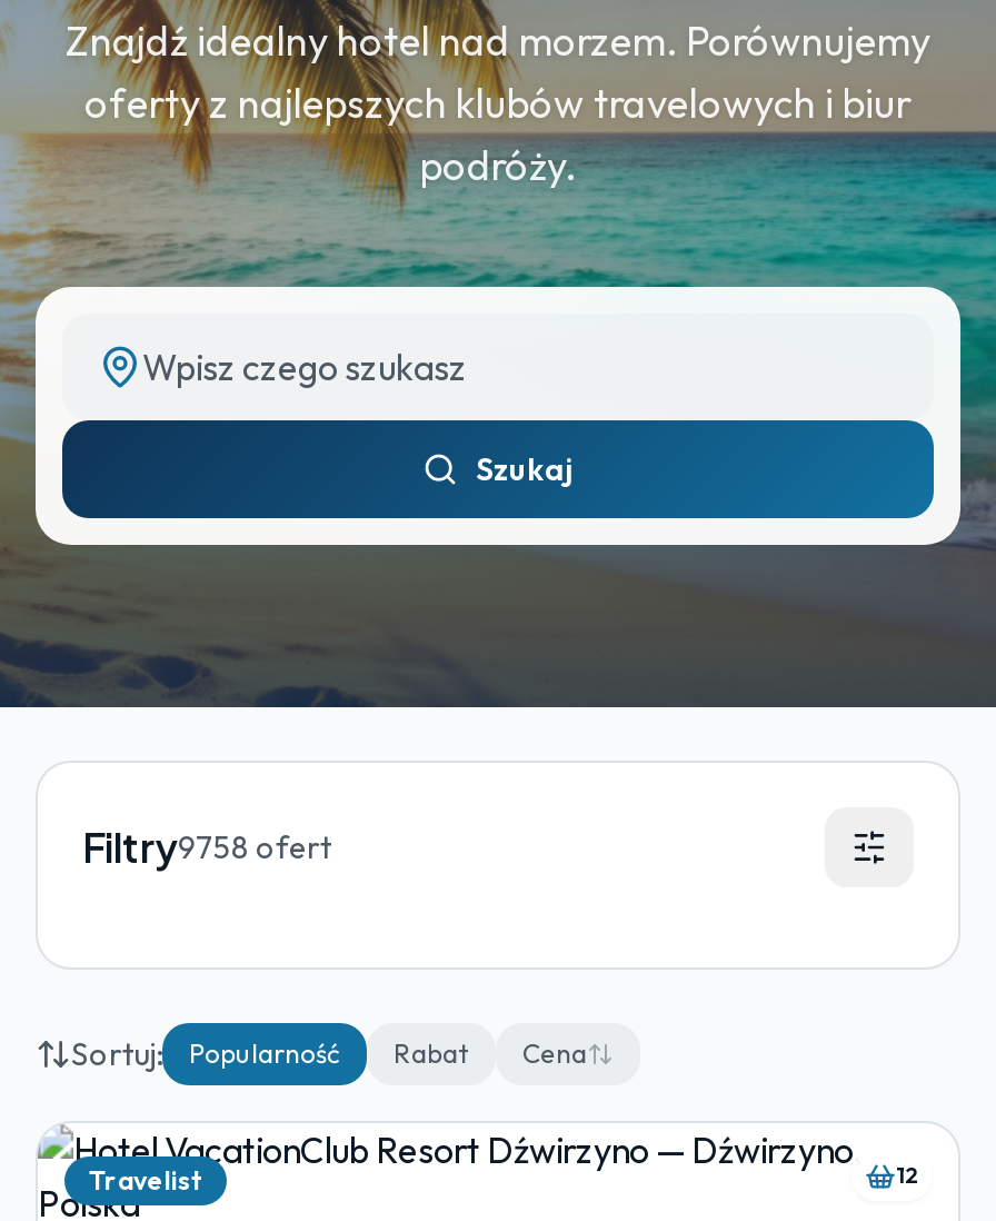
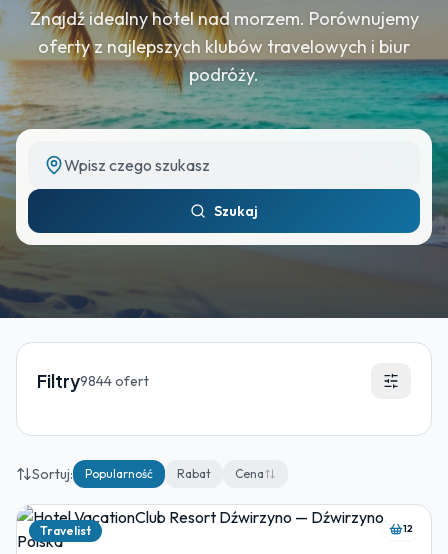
[82,821,331,872] Filtry9758 ofert -> [37,369,149,392] Filtry9844 ofert

